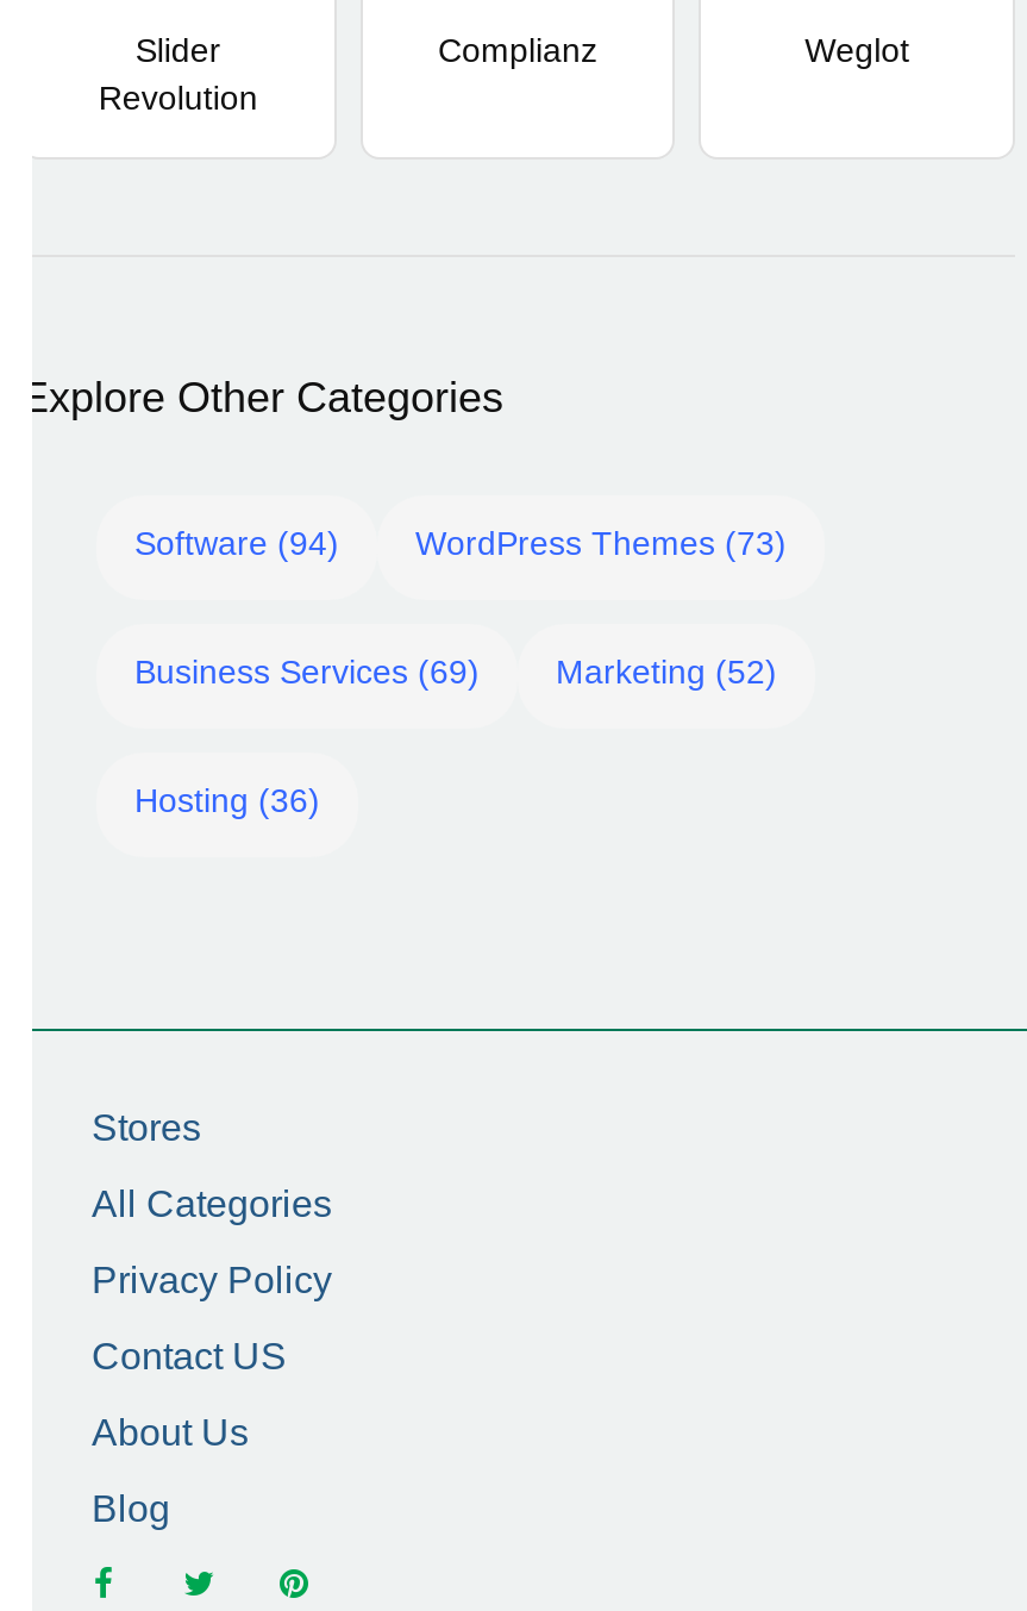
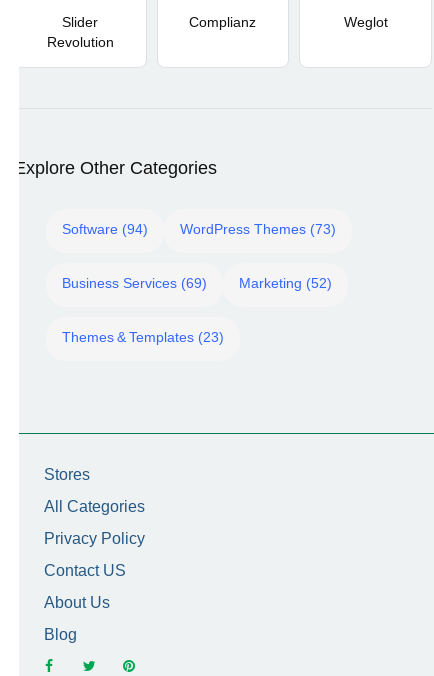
[134,781,320,819] Hosting (36) -> [62,329,224,345] Themes & Templates (23)

